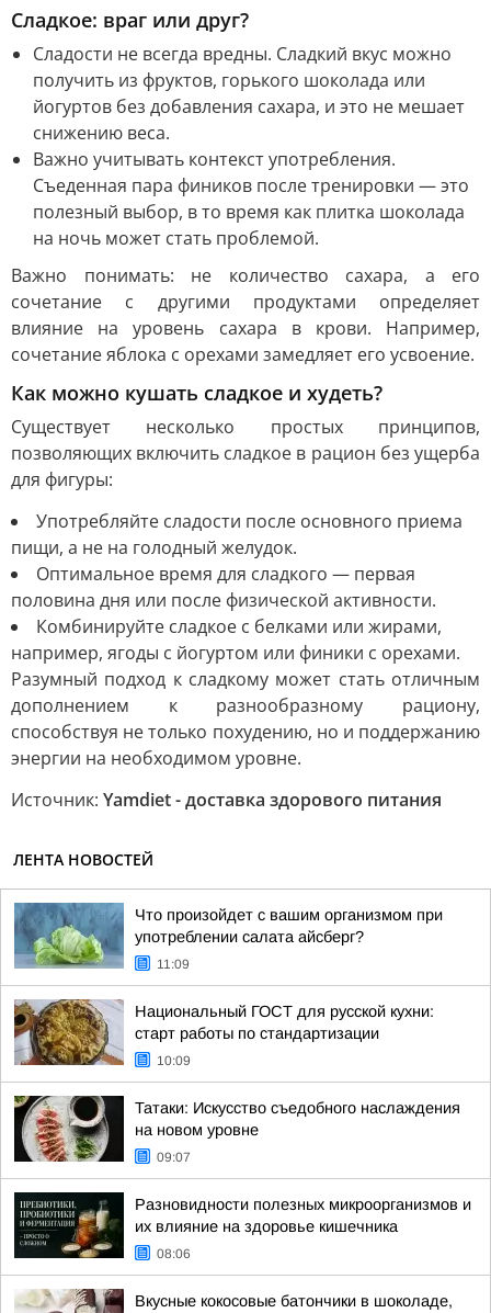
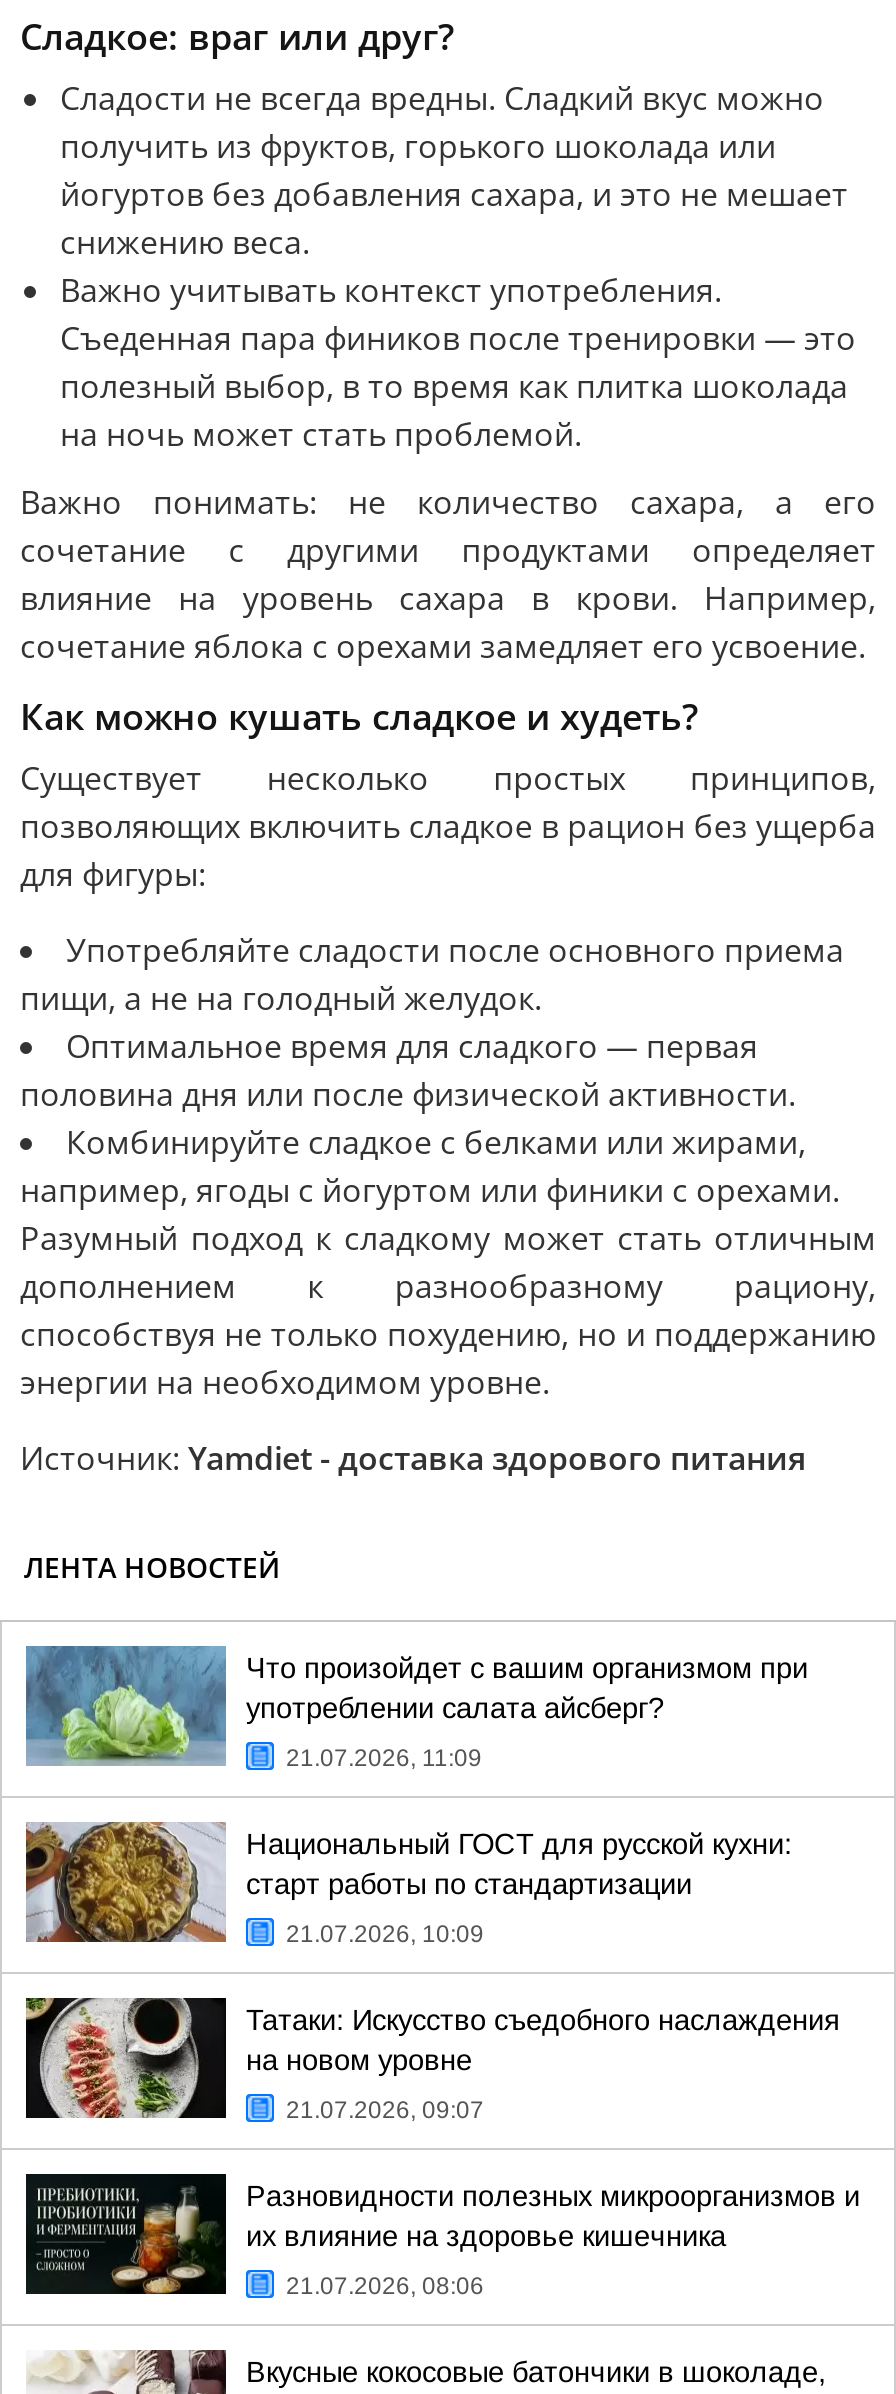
[157,957,190,972] 11:09 -> [286,1744,482,1772] 21.07.2026, 11:09
[157,1053,191,1068] 10:09 -> [286,1920,484,1948] 21.07.2026, 10:09
[157,1150,191,1165] 09:07 -> [286,2096,484,2124] 21.07.2026, 09:07
[157,1246,191,1261] 08:06 -> [286,2272,484,2300] 21.07.2026, 08:06

